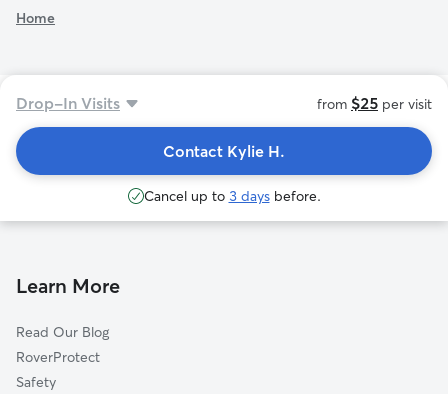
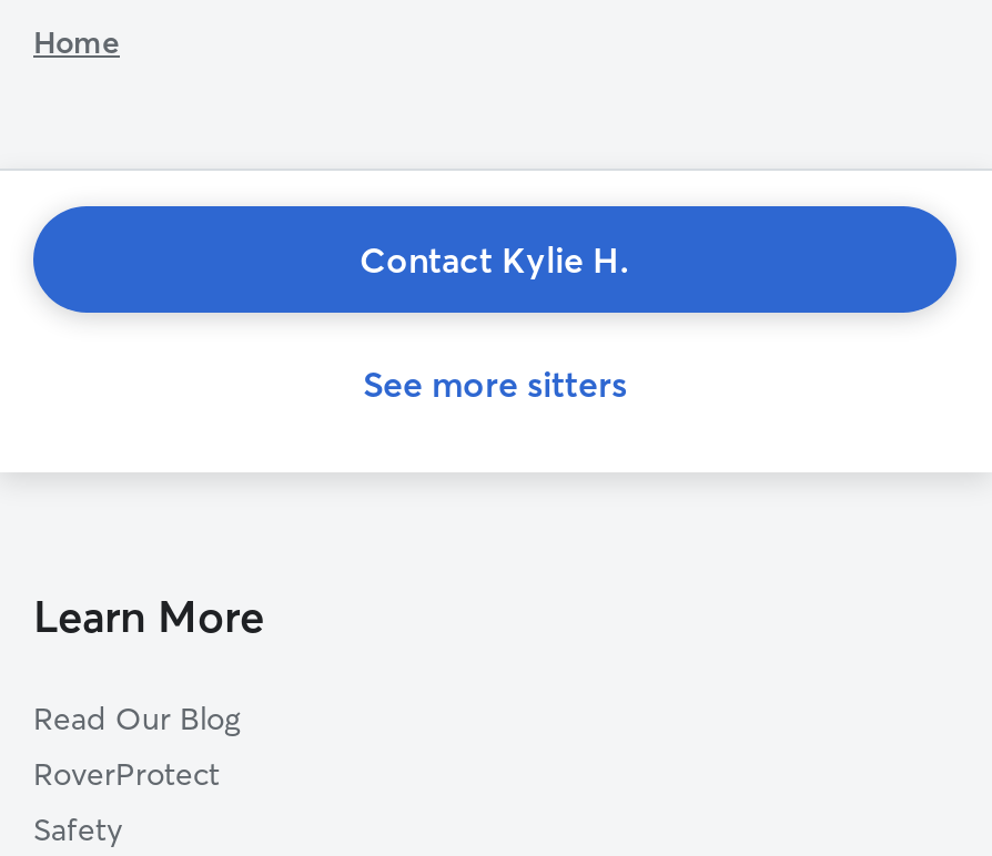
[16,93,432,113] Drop-In Visits | from $25 per visit -> [363,361,627,406] See more sitters
moved [163,141,285,161] -> [360,237,630,282]: Contact Kylie H.
[143,187,320,205] Cancel up to 3 days before. -> none

